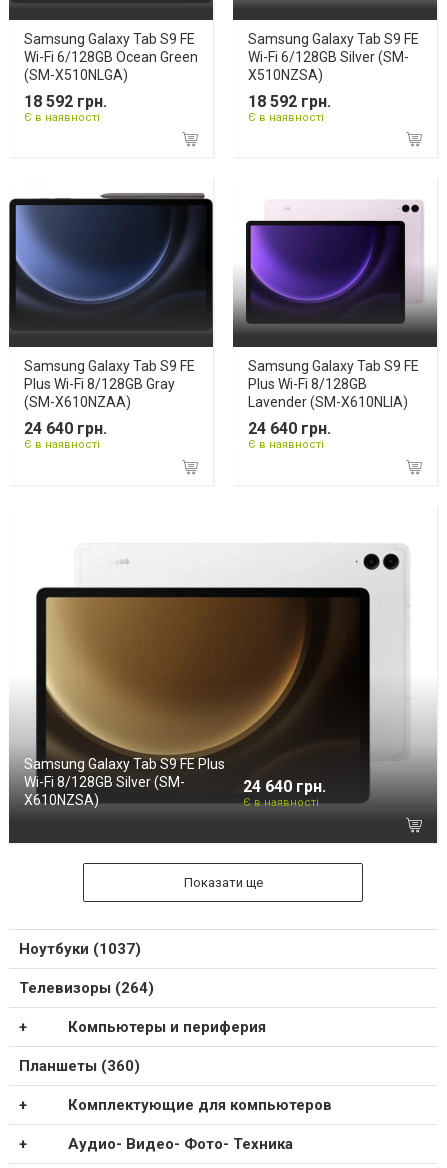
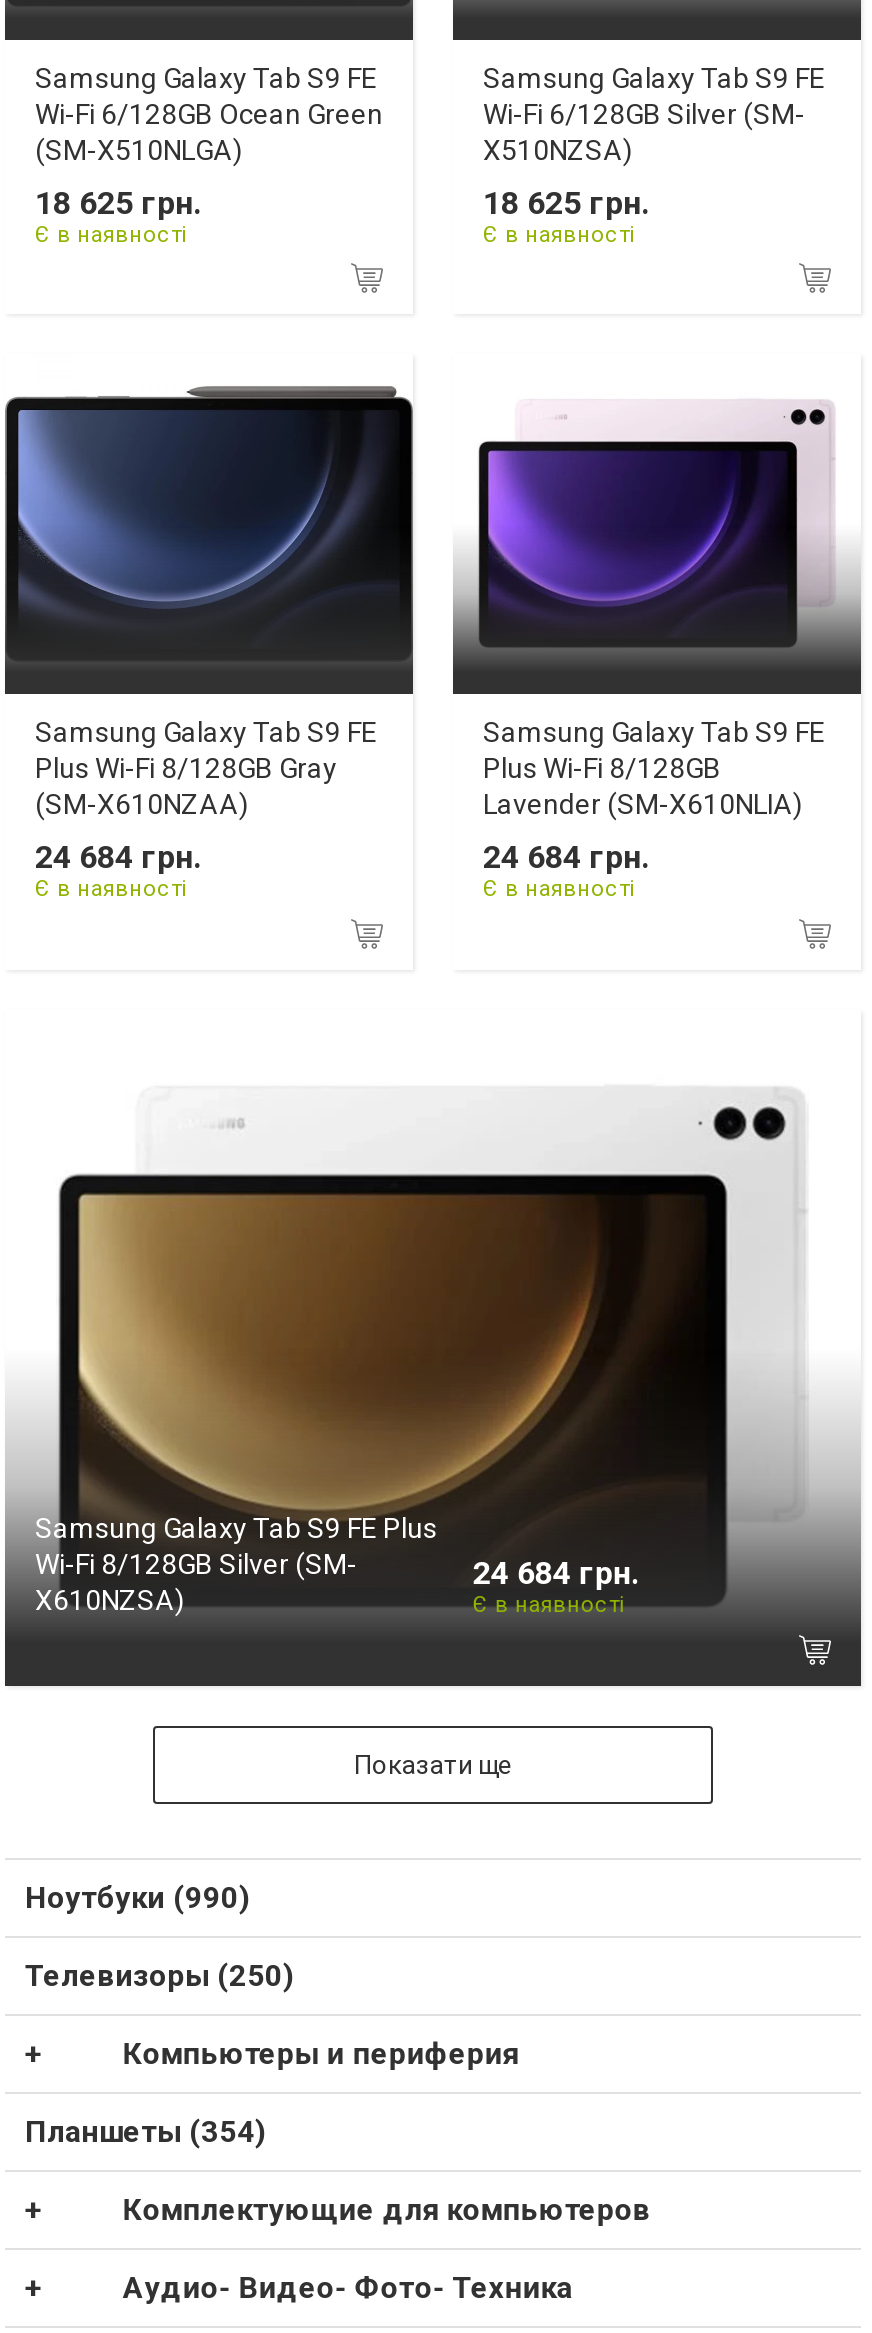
[24,92,107,111] 18 592 грн. -> [35,183,201,221] 18 625 грн.
[248,92,331,111] 18 592 грн. -> [483,183,649,221] 18 625 грн.
[24,419,107,438] 24 640 грн. -> [35,839,201,877] 24 684 грн.
[248,419,331,438] 24 640 грн. -> [483,839,649,877] 24 684 грн.
[243,777,326,796] 24 640 грн. -> [473,1555,639,1593] 24 684 грн.
[19,940,141,958] Ноутбуки (1037) -> [25,1880,251,1916] Ноутбуки (990)
[19,979,154,997] Телевизоры (264) -> [25,1958,295,1994] Телевизоры (250)
[19,1057,140,1075] Планшеты (360) -> [25,2114,267,2150] Планшеты (354)

